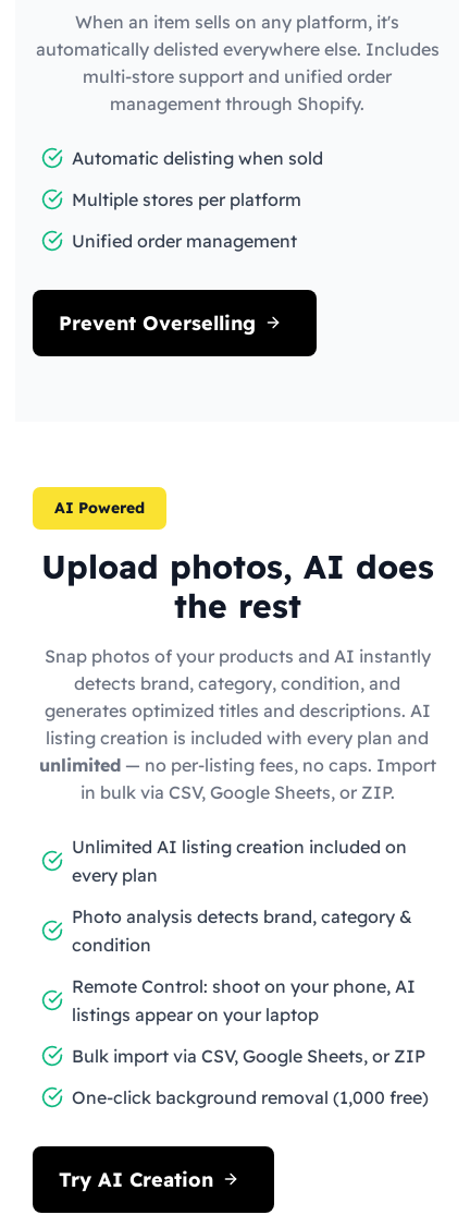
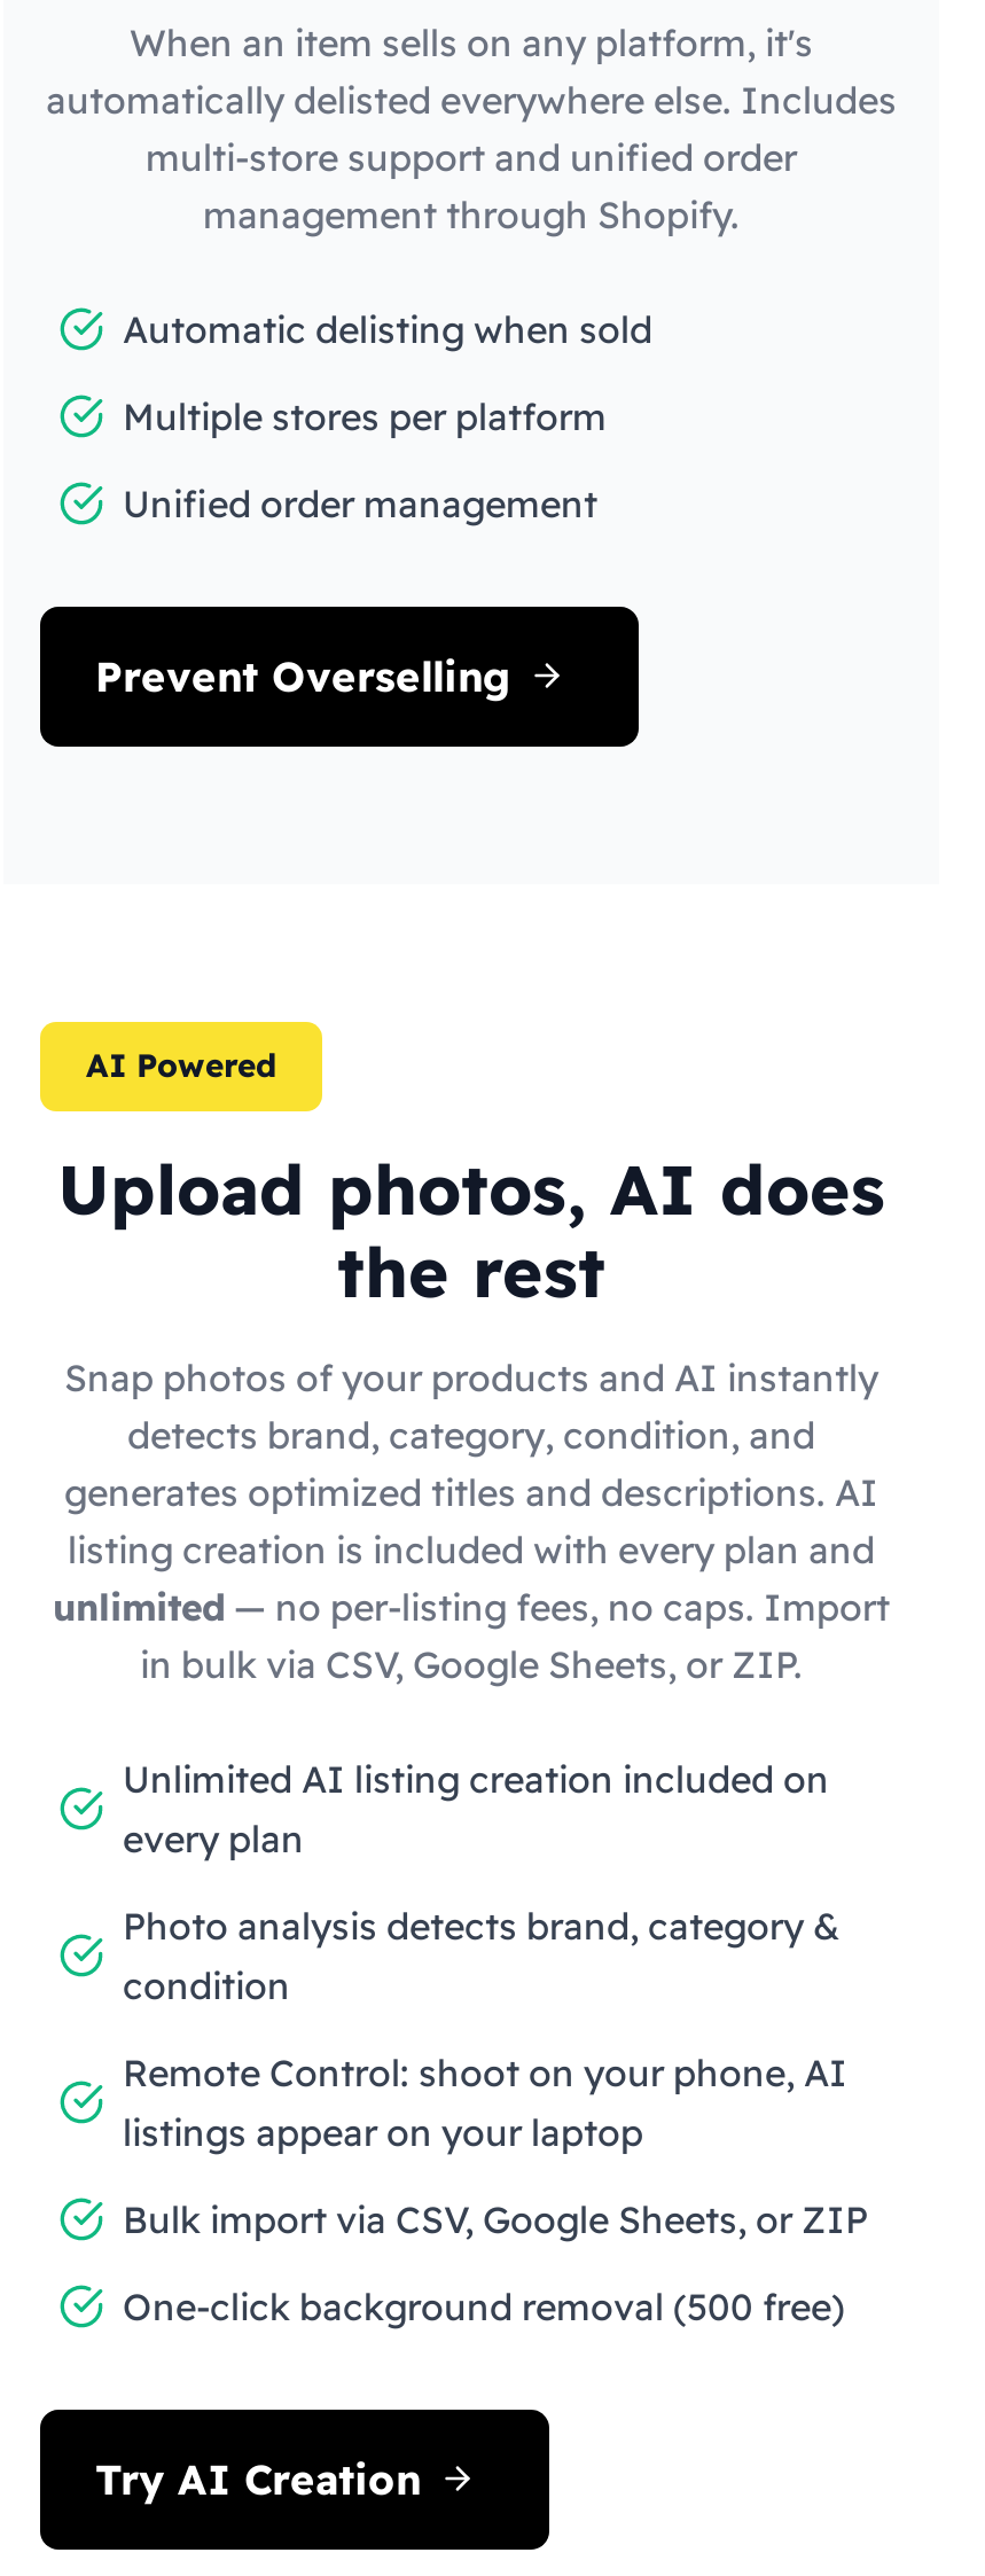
[72,1086,429,1108] One-click background removal (1,000 free) -> [123,2283,845,2329] One-click background removal (500 free)

